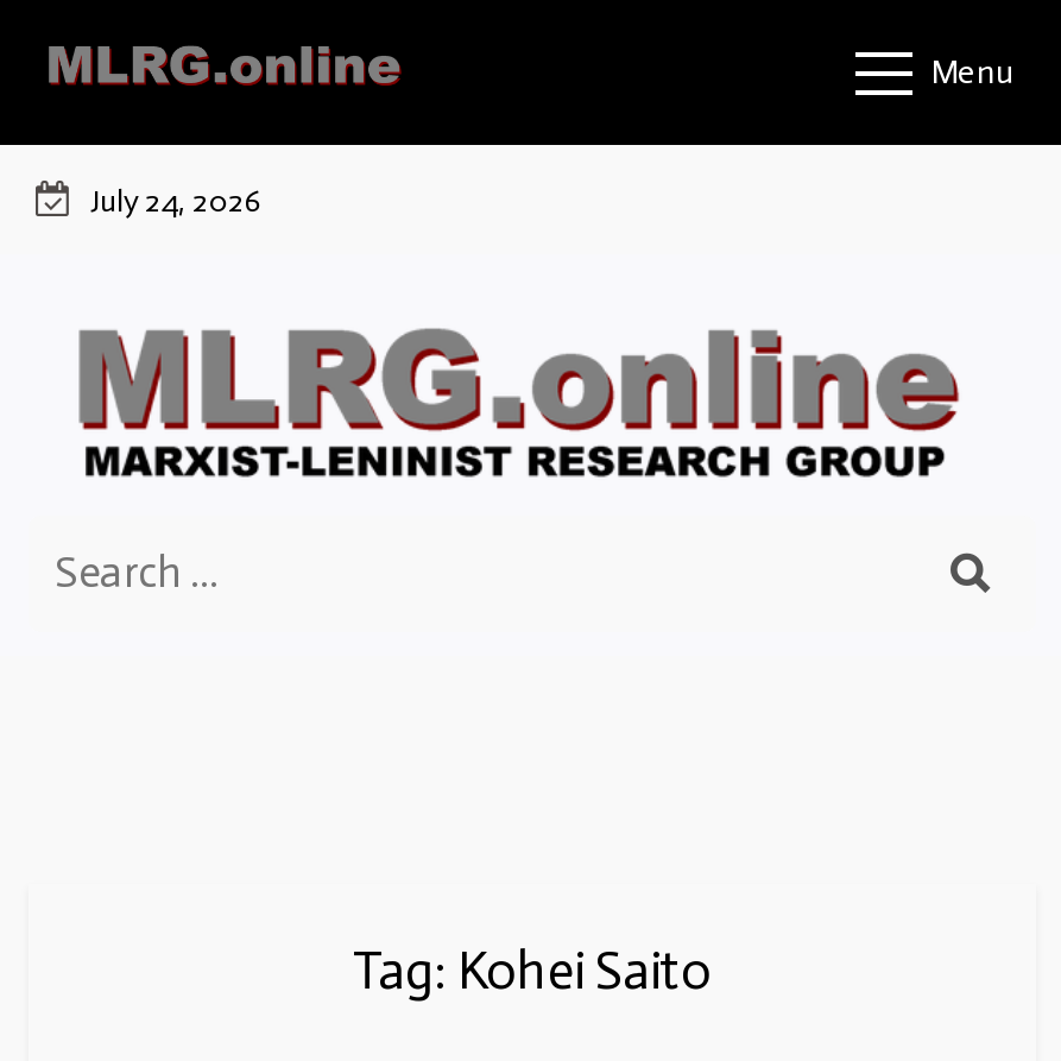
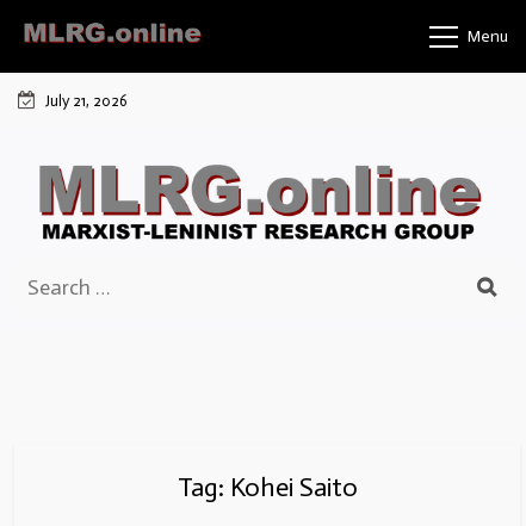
[90,182,261,217] July 24, 2026 -> [45,91,128,109] July 21, 2026

